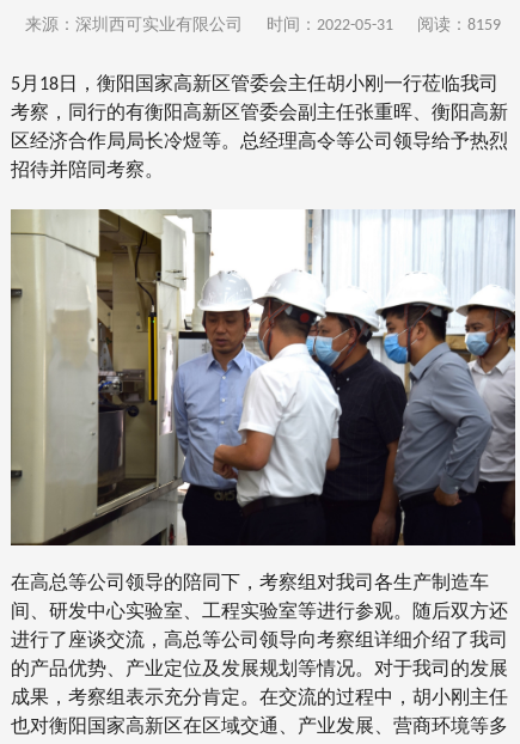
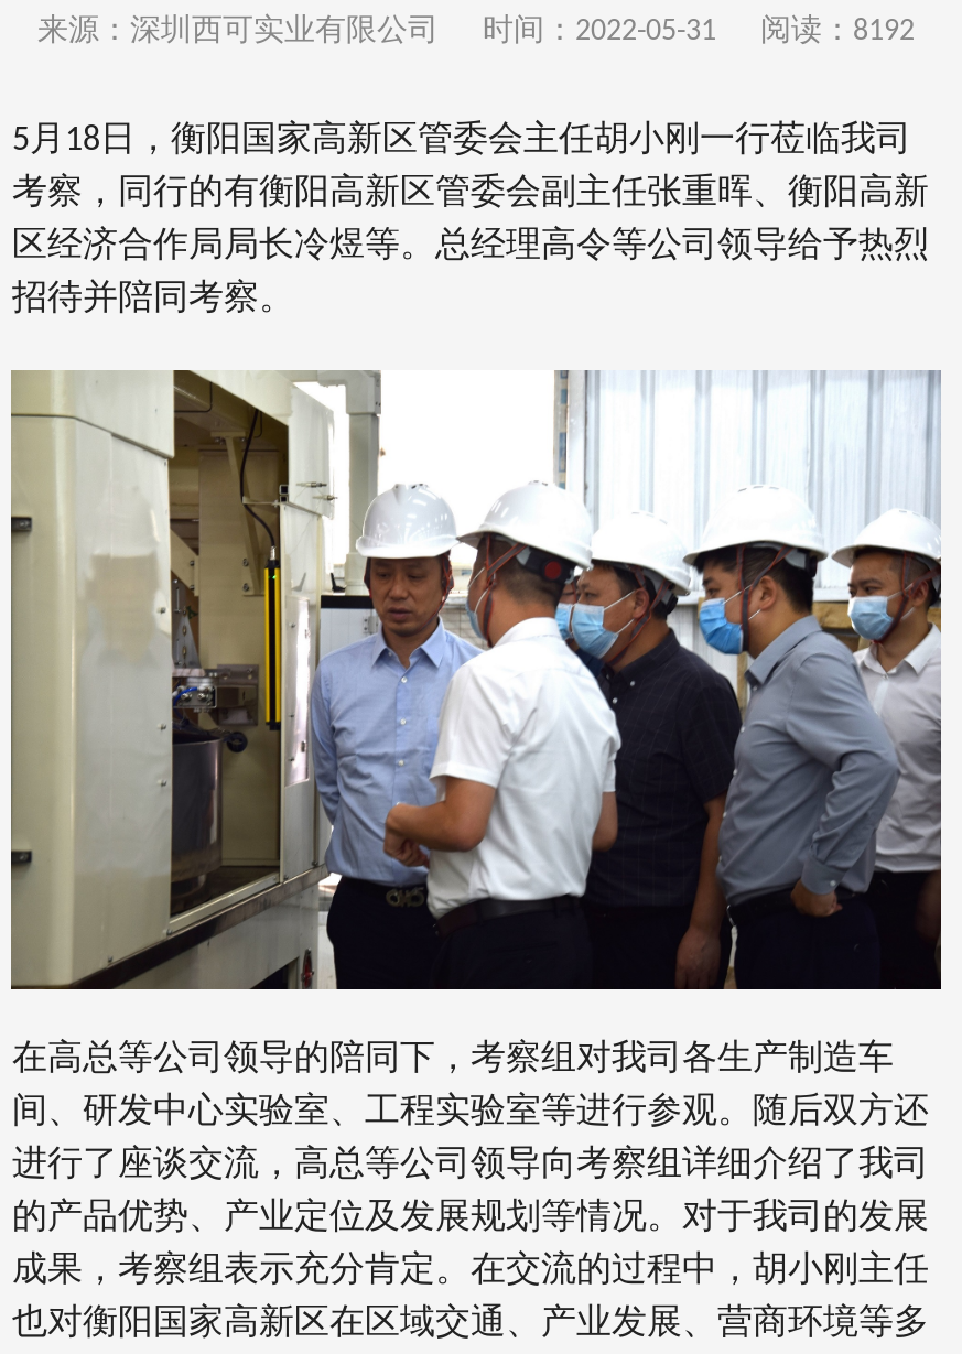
[25,17,501,35] 来源：深圳西可实业有限公司 时间：2022-05-31 阅读：8159 -> [37,15,915,48] 来源：深圳西可实业有限公司 时间：2022-05-31 阅读：8192

